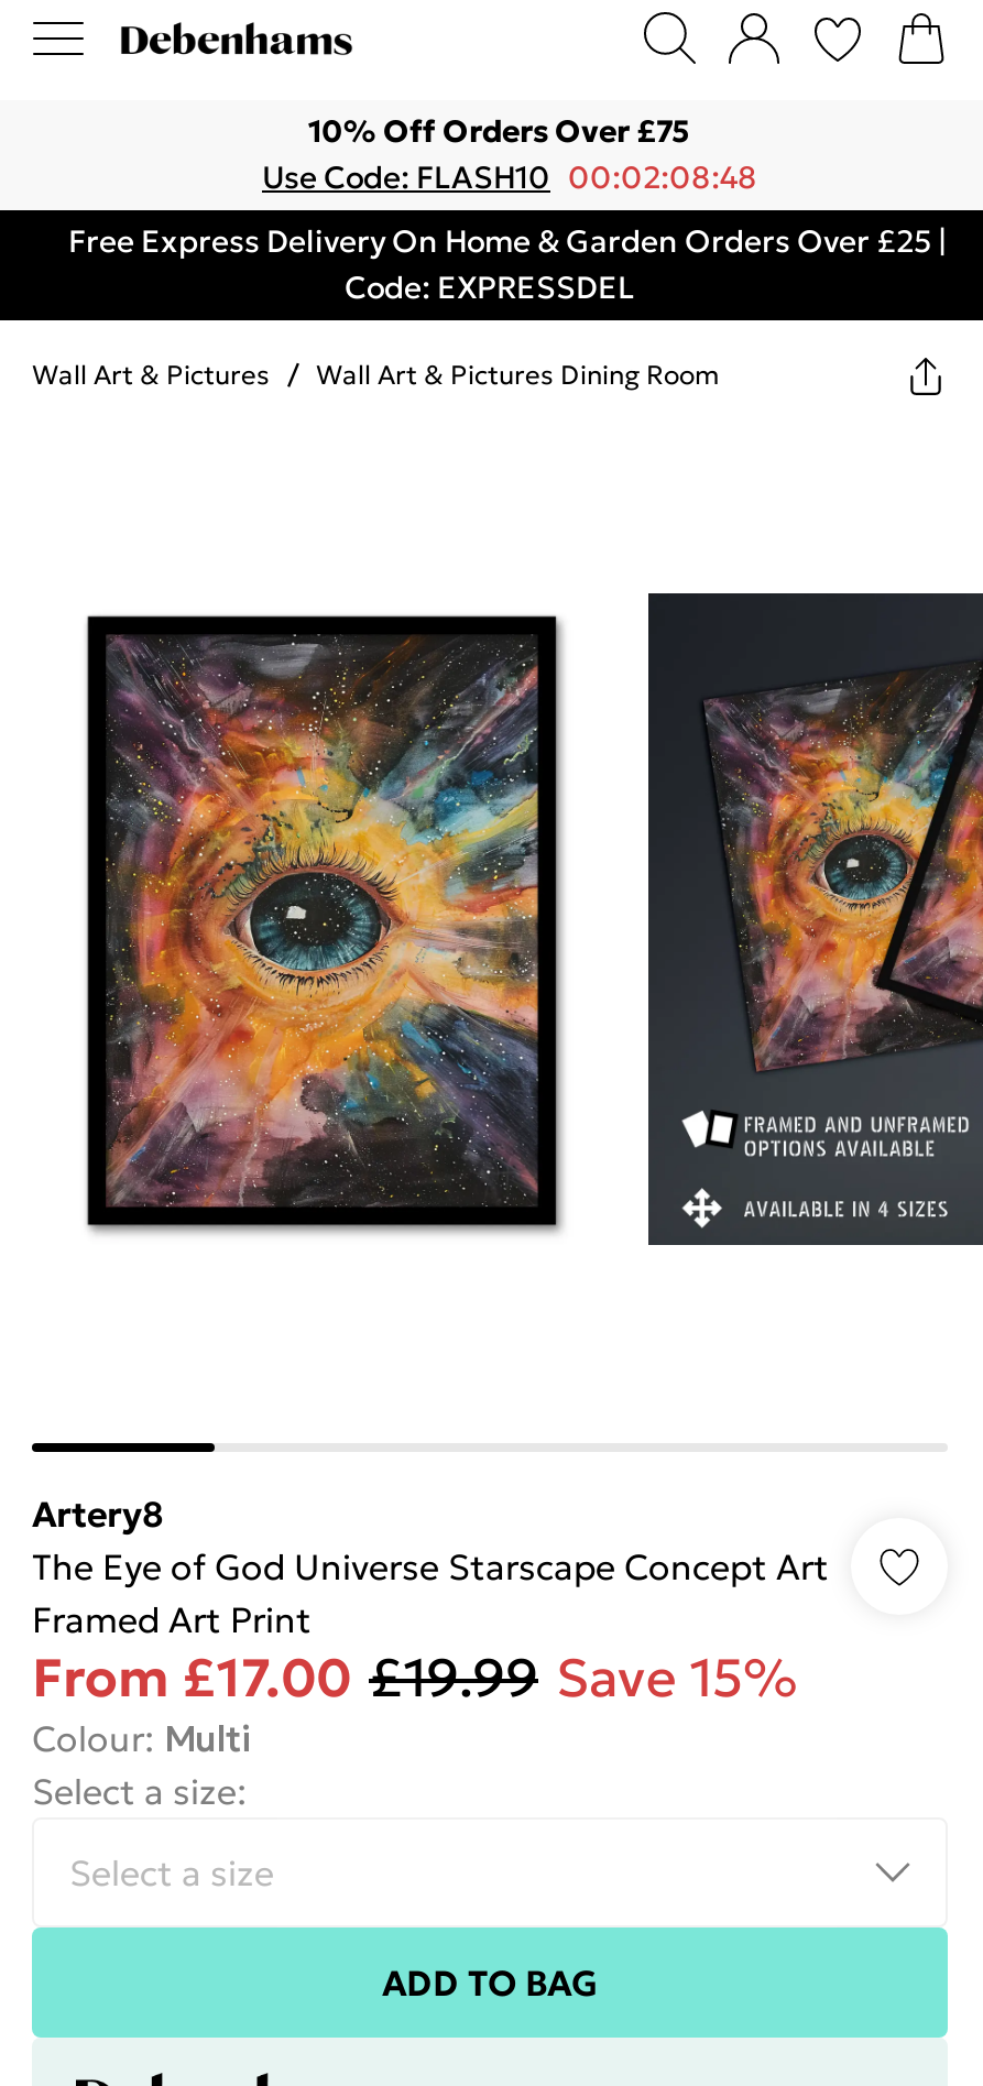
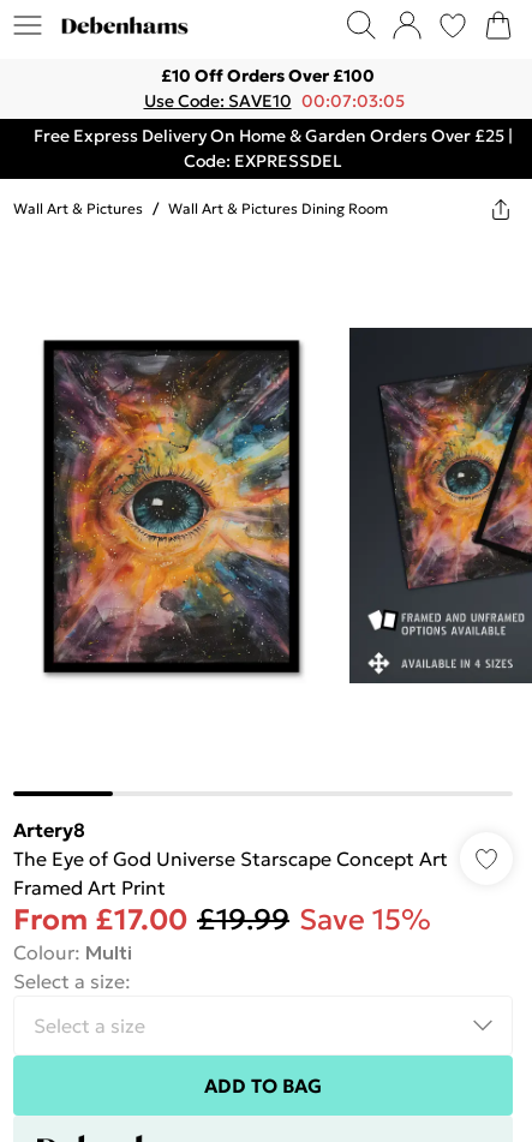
[308,111,689,151] 10% Off Orders Over £75 -> [161,65,375,86] £10 Off Orders Over £100
[262,157,757,197] Use Code: FLASH10 00:02:08:48 -> [144,90,404,112] Use Code: SAVE10 00:07:03:05

